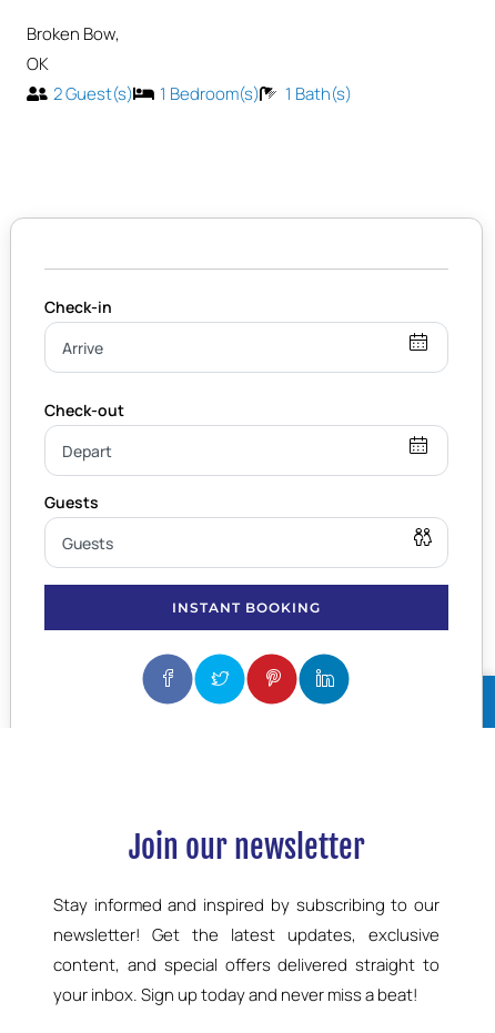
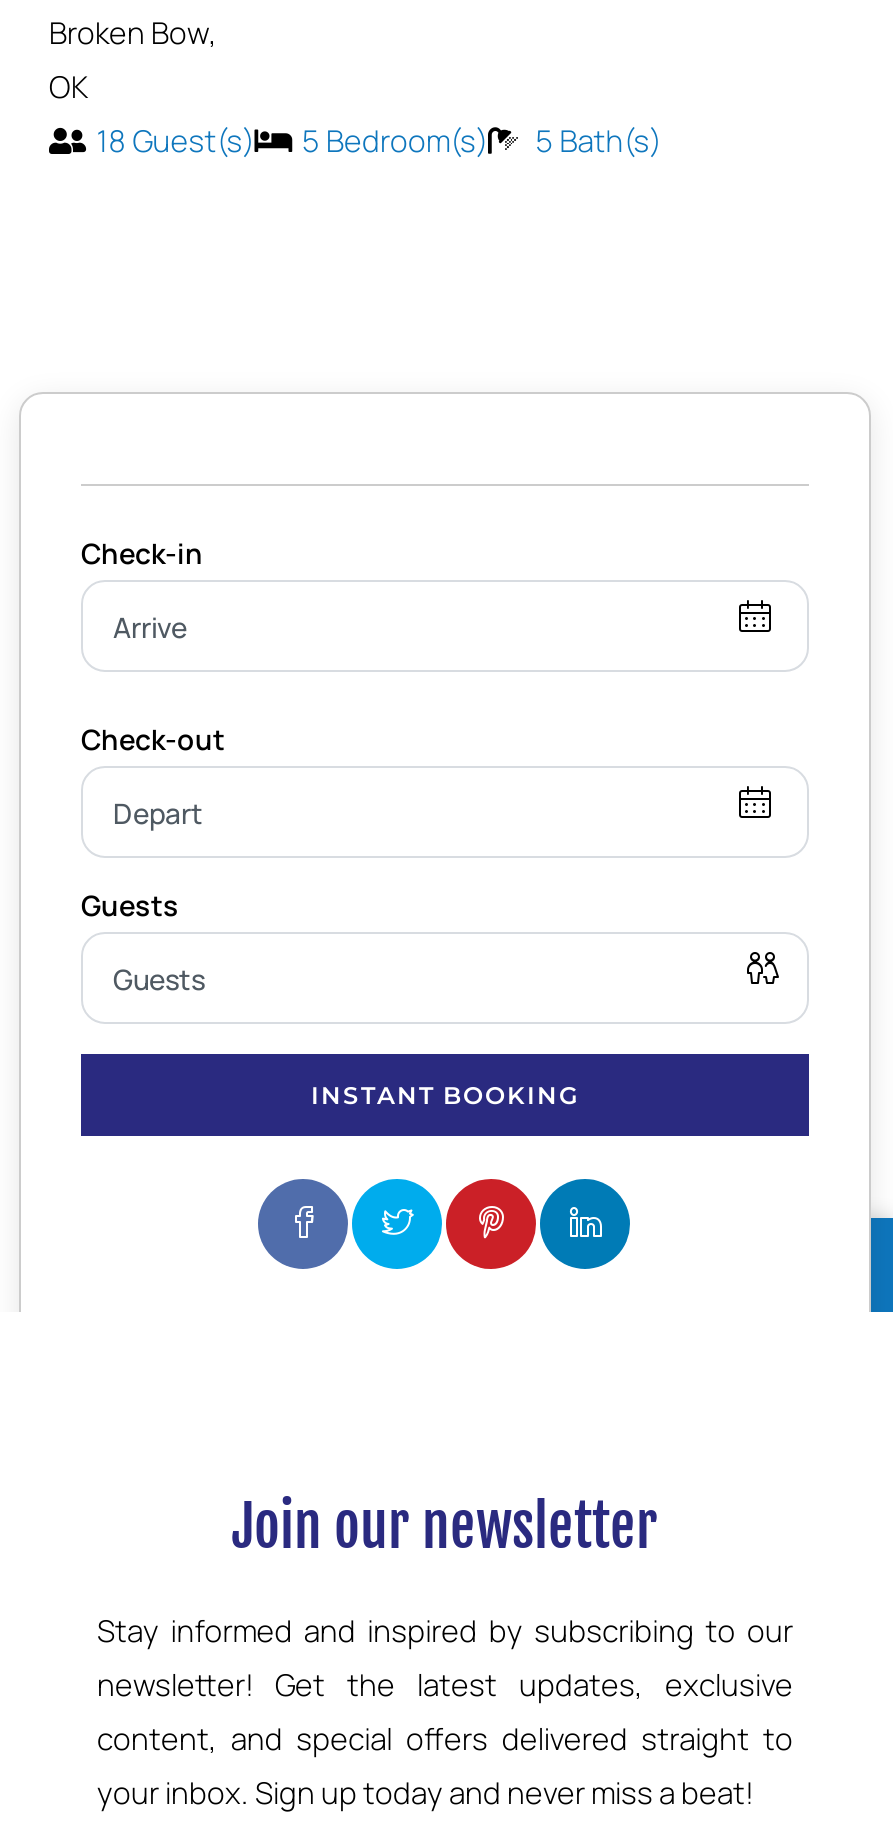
[53,82,352,105] 2 Guest(s) | 1 Bedroom(s) | 1 Bath(s) -> [97,119,661,161] 18 Guest(s) | 5 Bedroom(s) | 5 Bath(s)

